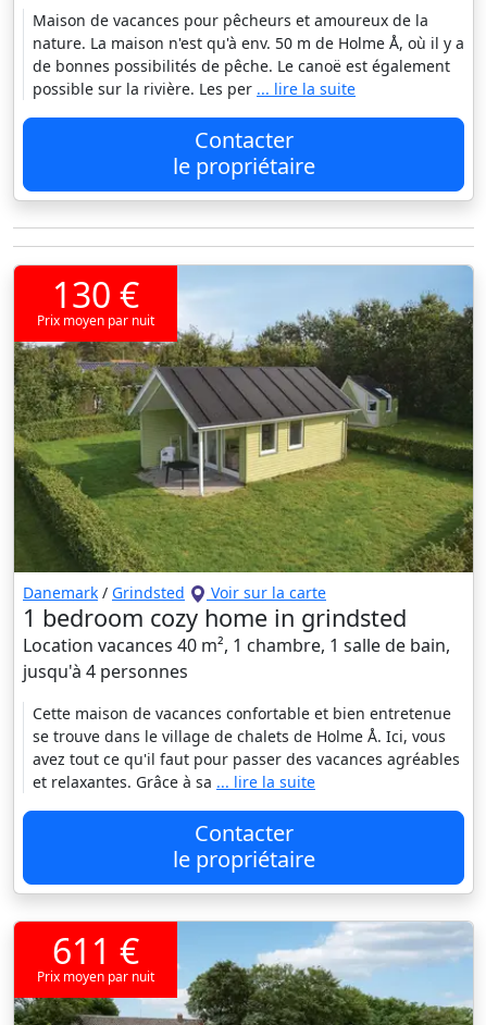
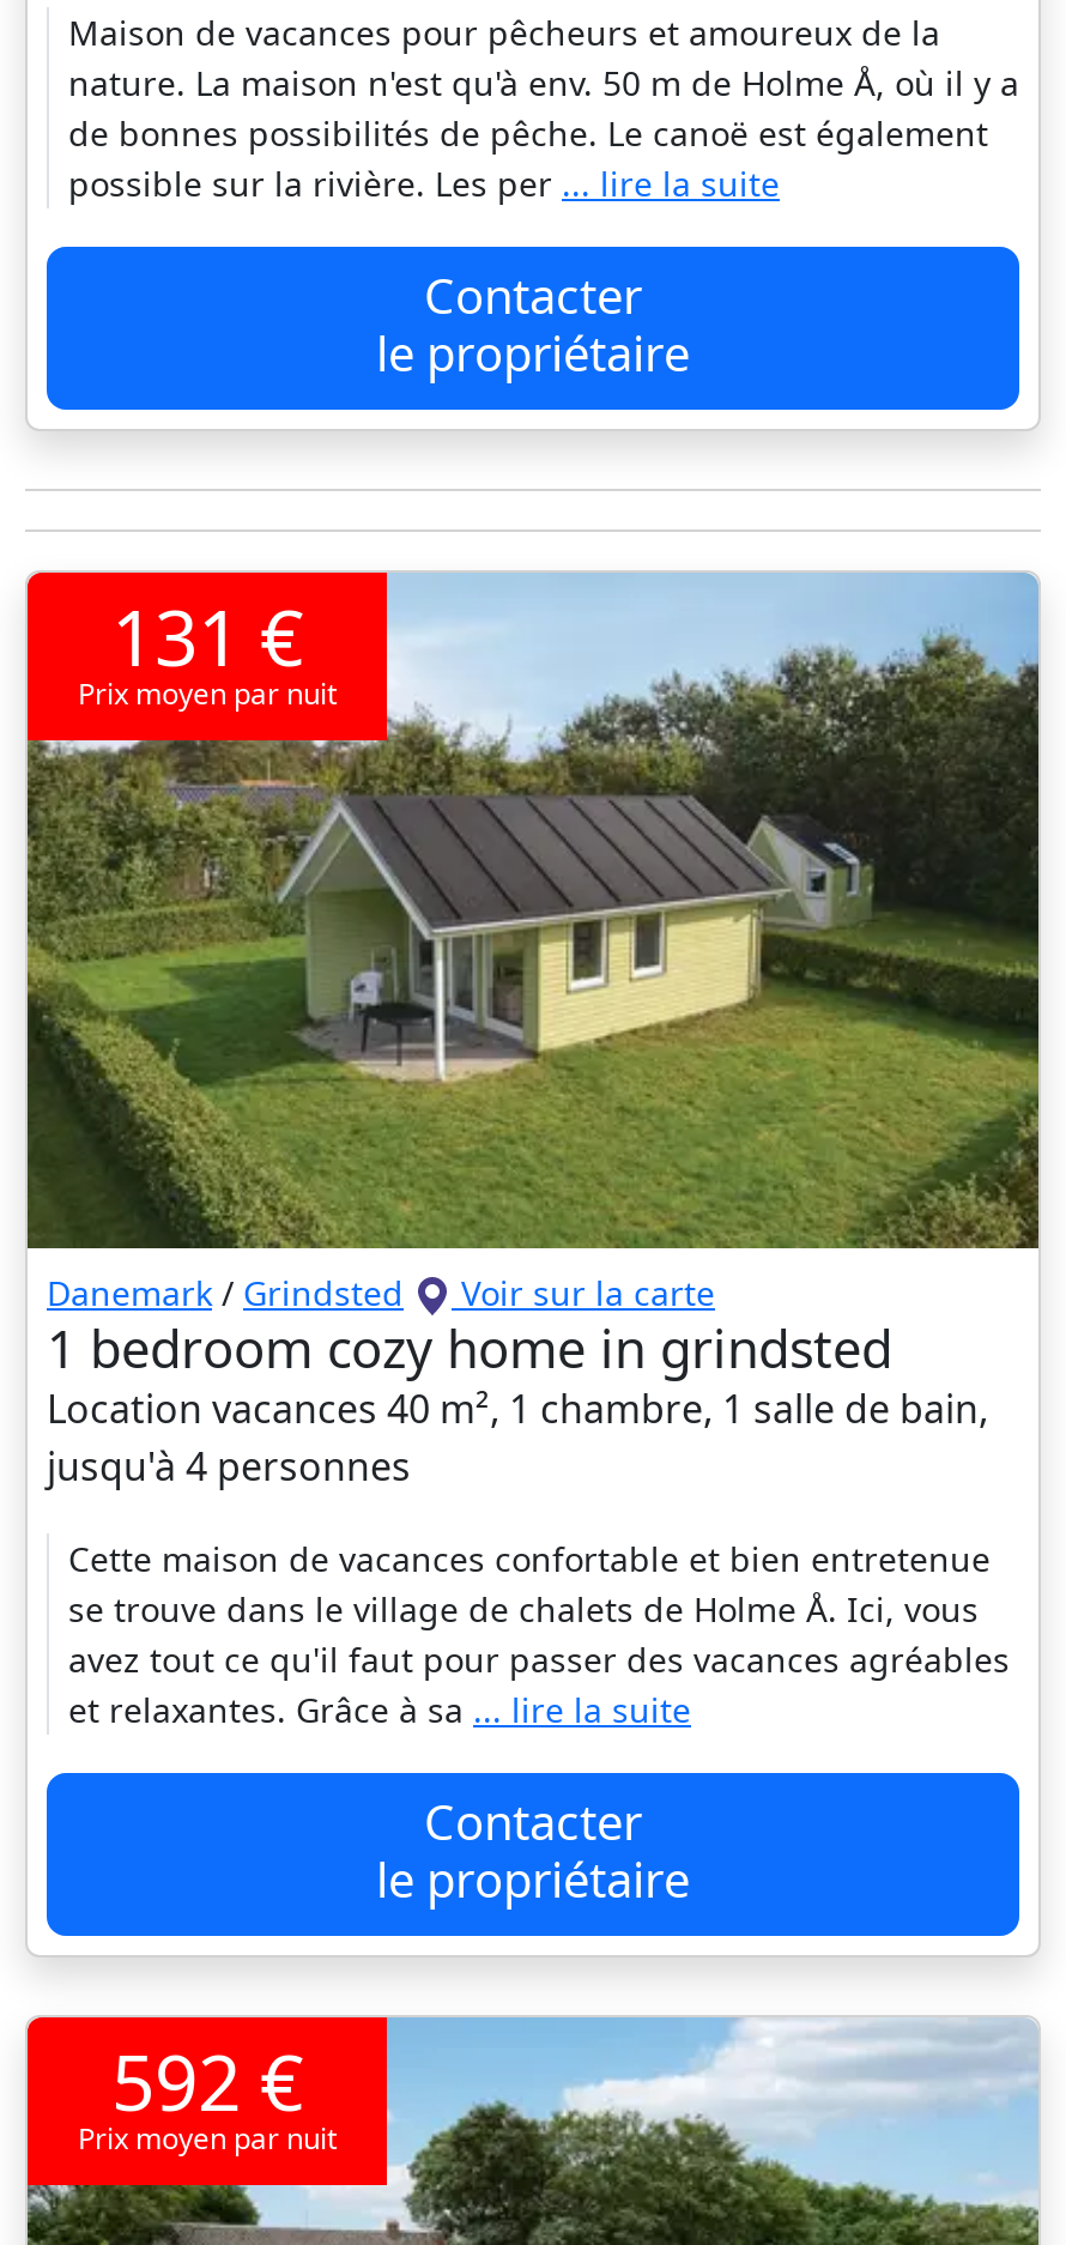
[52,271,139,318] 130 € -> [111,585,303,688] 131 €
[52,927,139,974] 611 € -> [111,2029,303,2132] 592 €

